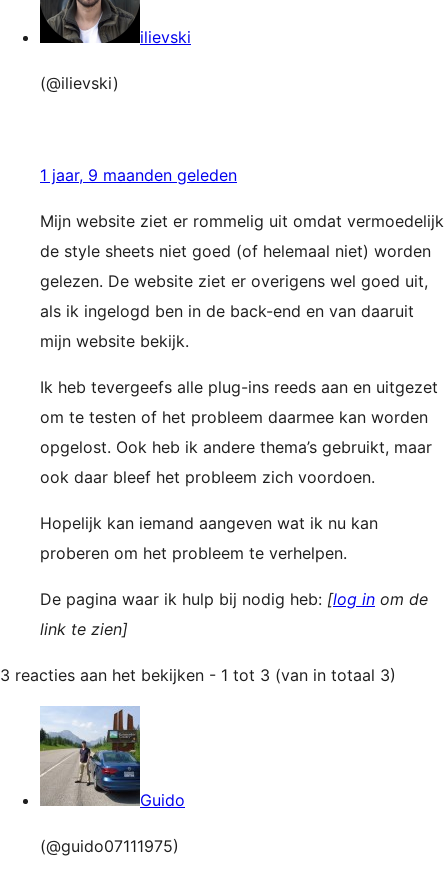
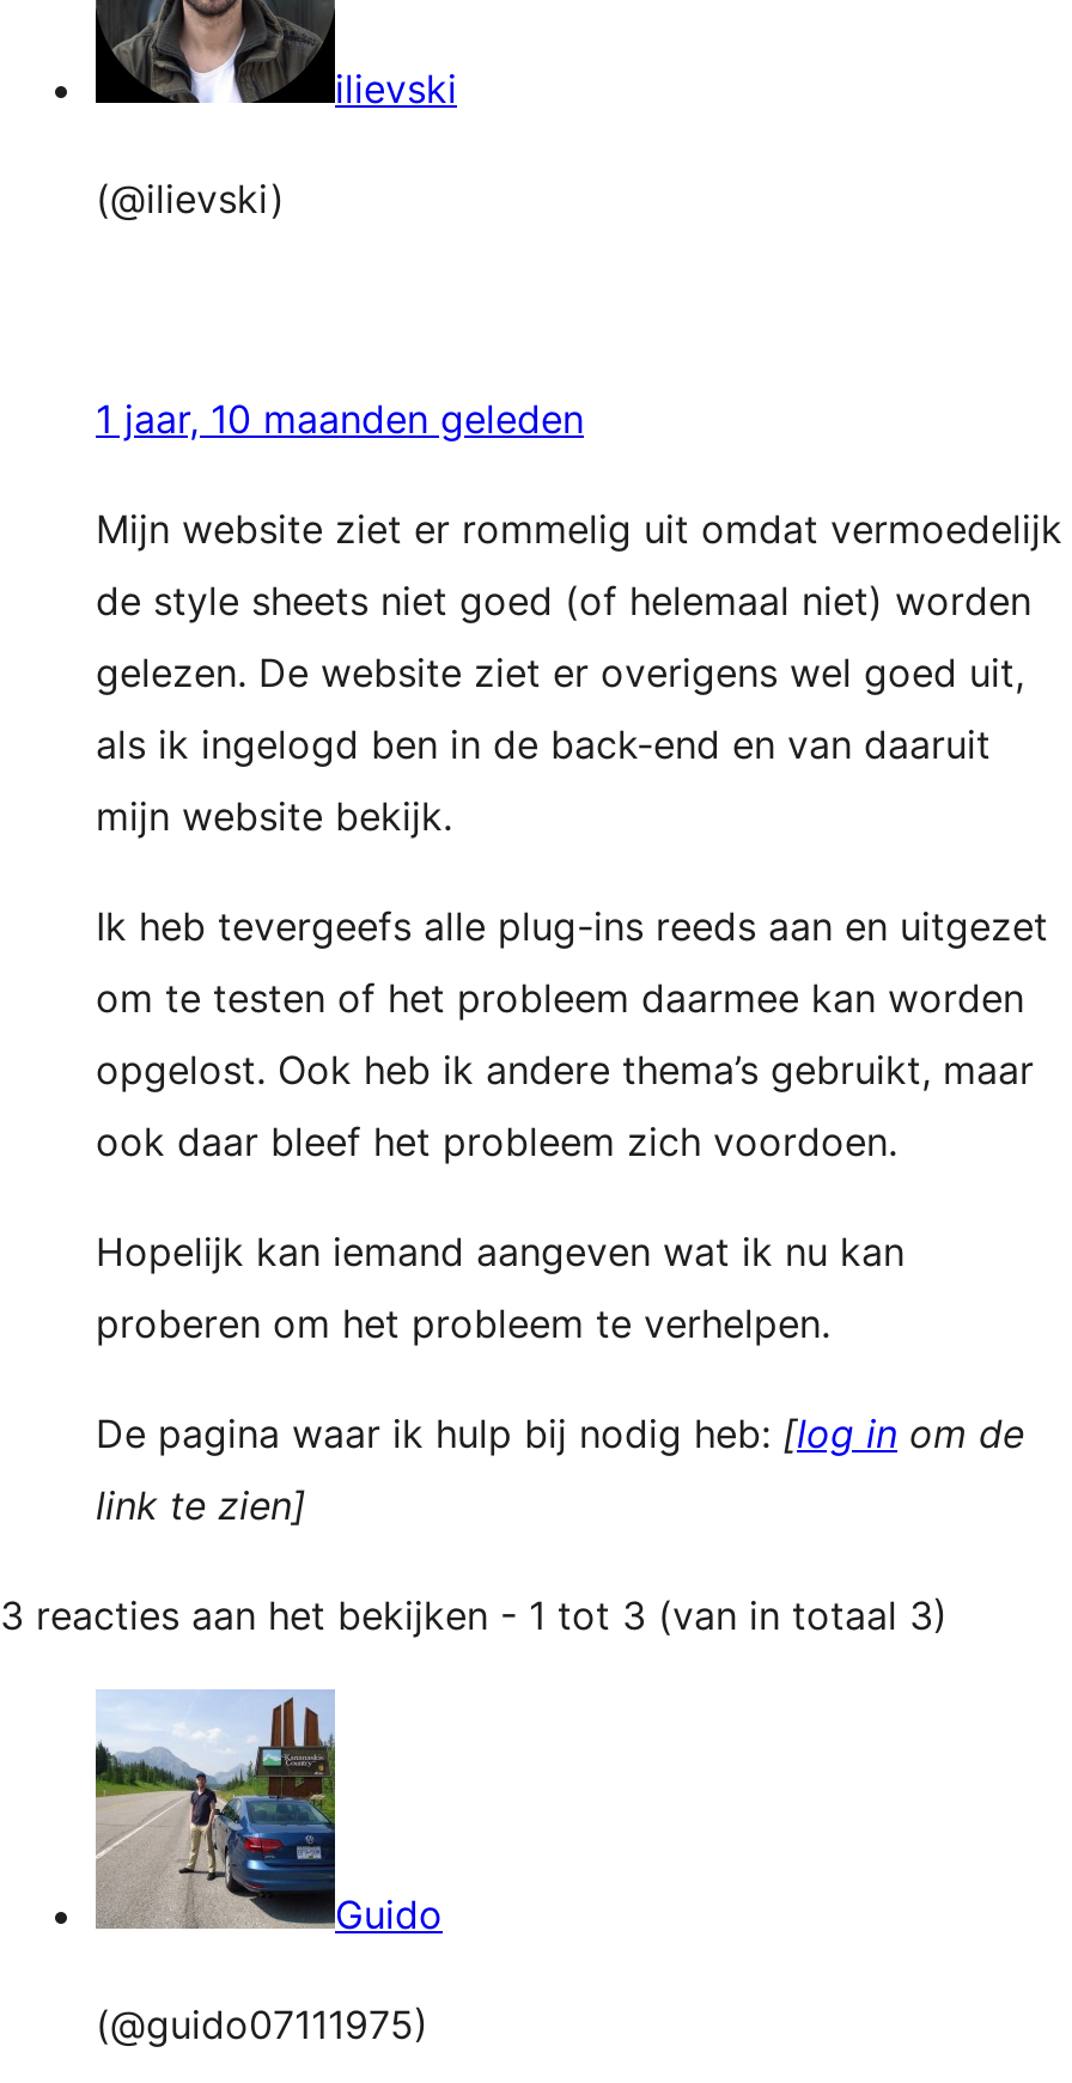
[40,165,237,185] 1 jaar, 9 maanden geleden -> [96,395,584,443] 1 jaar, 10 maanden geleden

